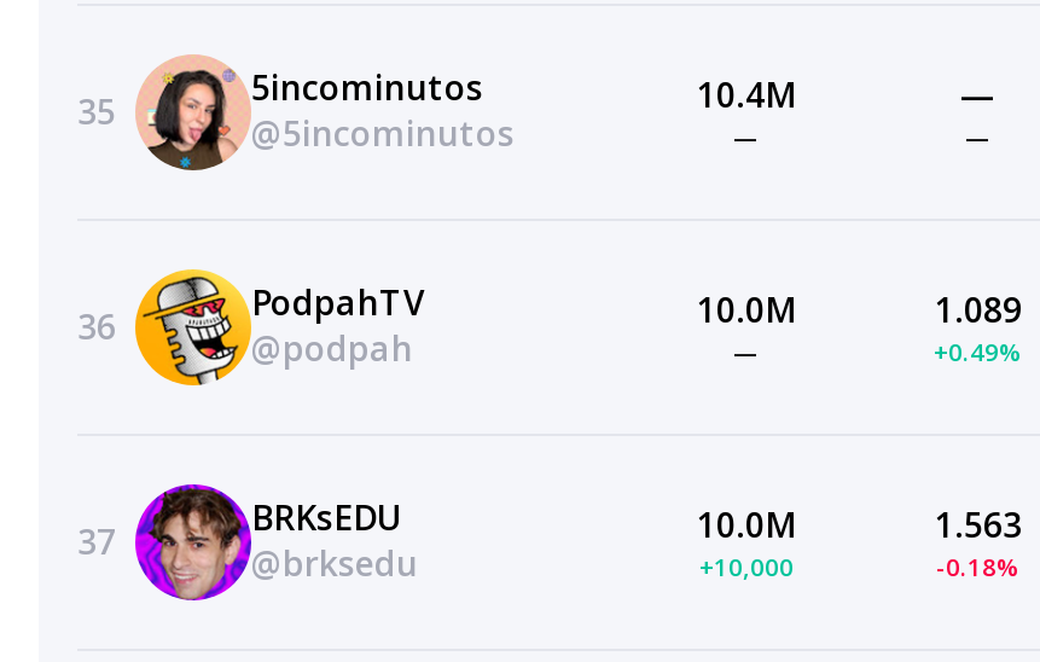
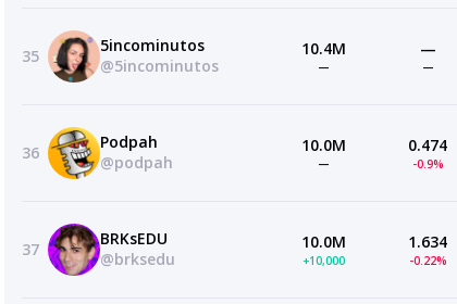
[251,279,425,325] PodpahTV -> [100,131,158,152] Podpah
[935,286,1022,332] 1.089 -> [408,135,447,155] 0.474
[934,335,1023,368] +0.49% -> [412,156,443,172] -0.9%
[935,501,1022,547] 1.563 -> [408,231,447,252] 1.634
[936,550,1021,583] -0.18% -> [409,253,447,268] -0.22%

